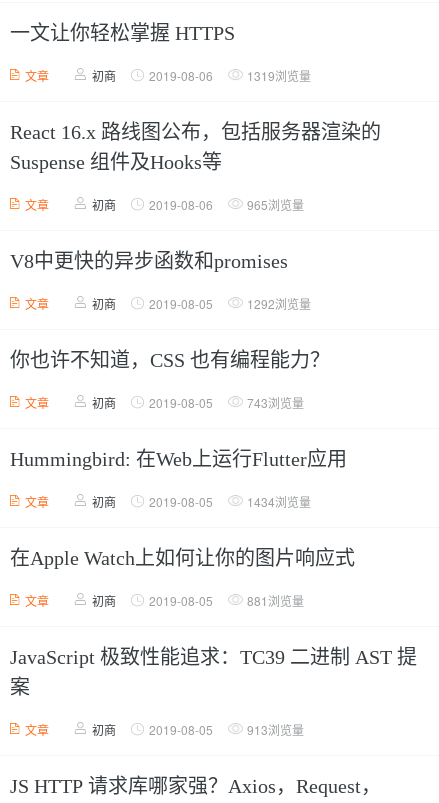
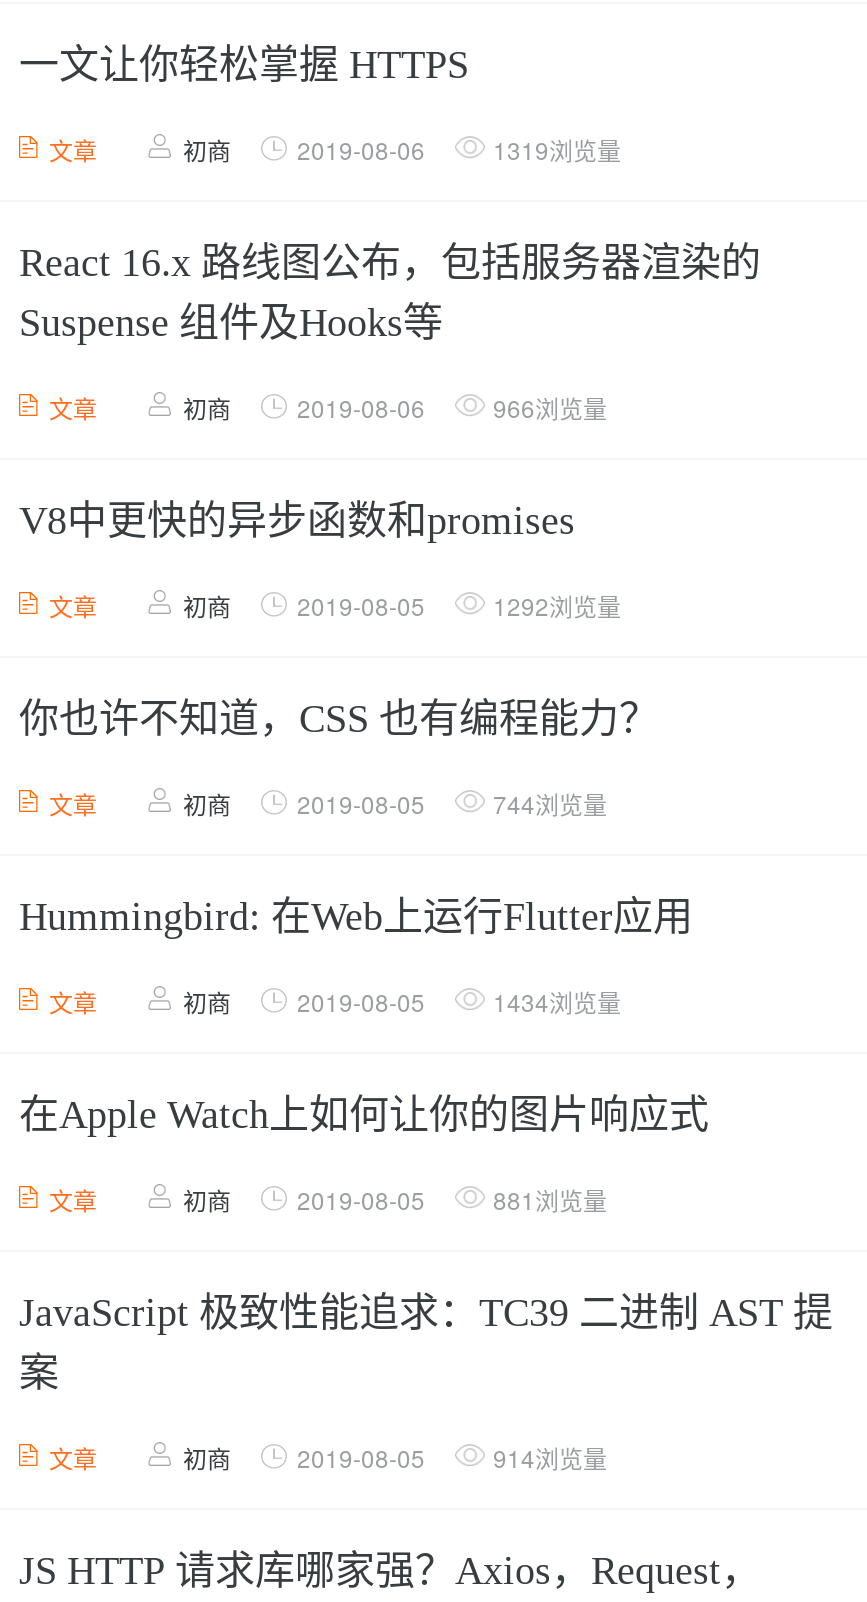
[92,196,304,213] 初商 2019-08-06 965浏览量 -> [183,390,607,424] 初商 2019-08-06 966浏览量
[92,394,304,411] 初商 2019-08-05 743浏览量 -> [183,786,607,820] 初商 2019-08-05 744浏览量
[92,721,304,738] 初商 2019-08-05 913浏览量 -> [183,1440,607,1474] 初商 2019-08-05 914浏览量

